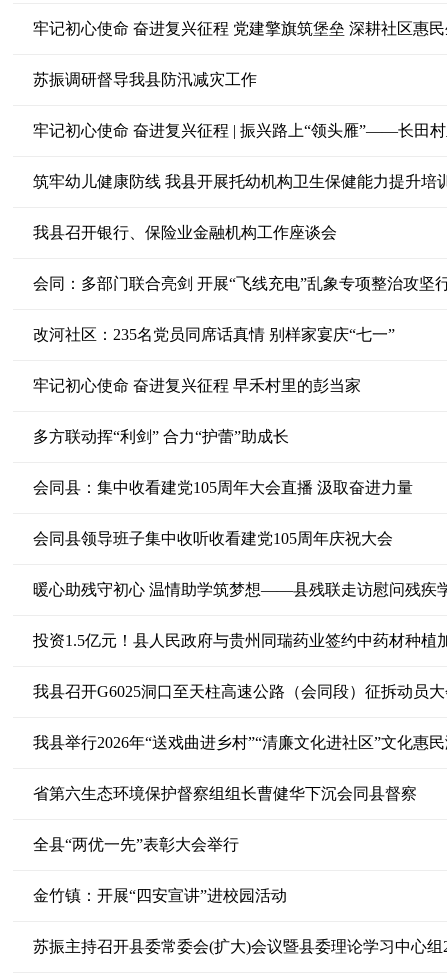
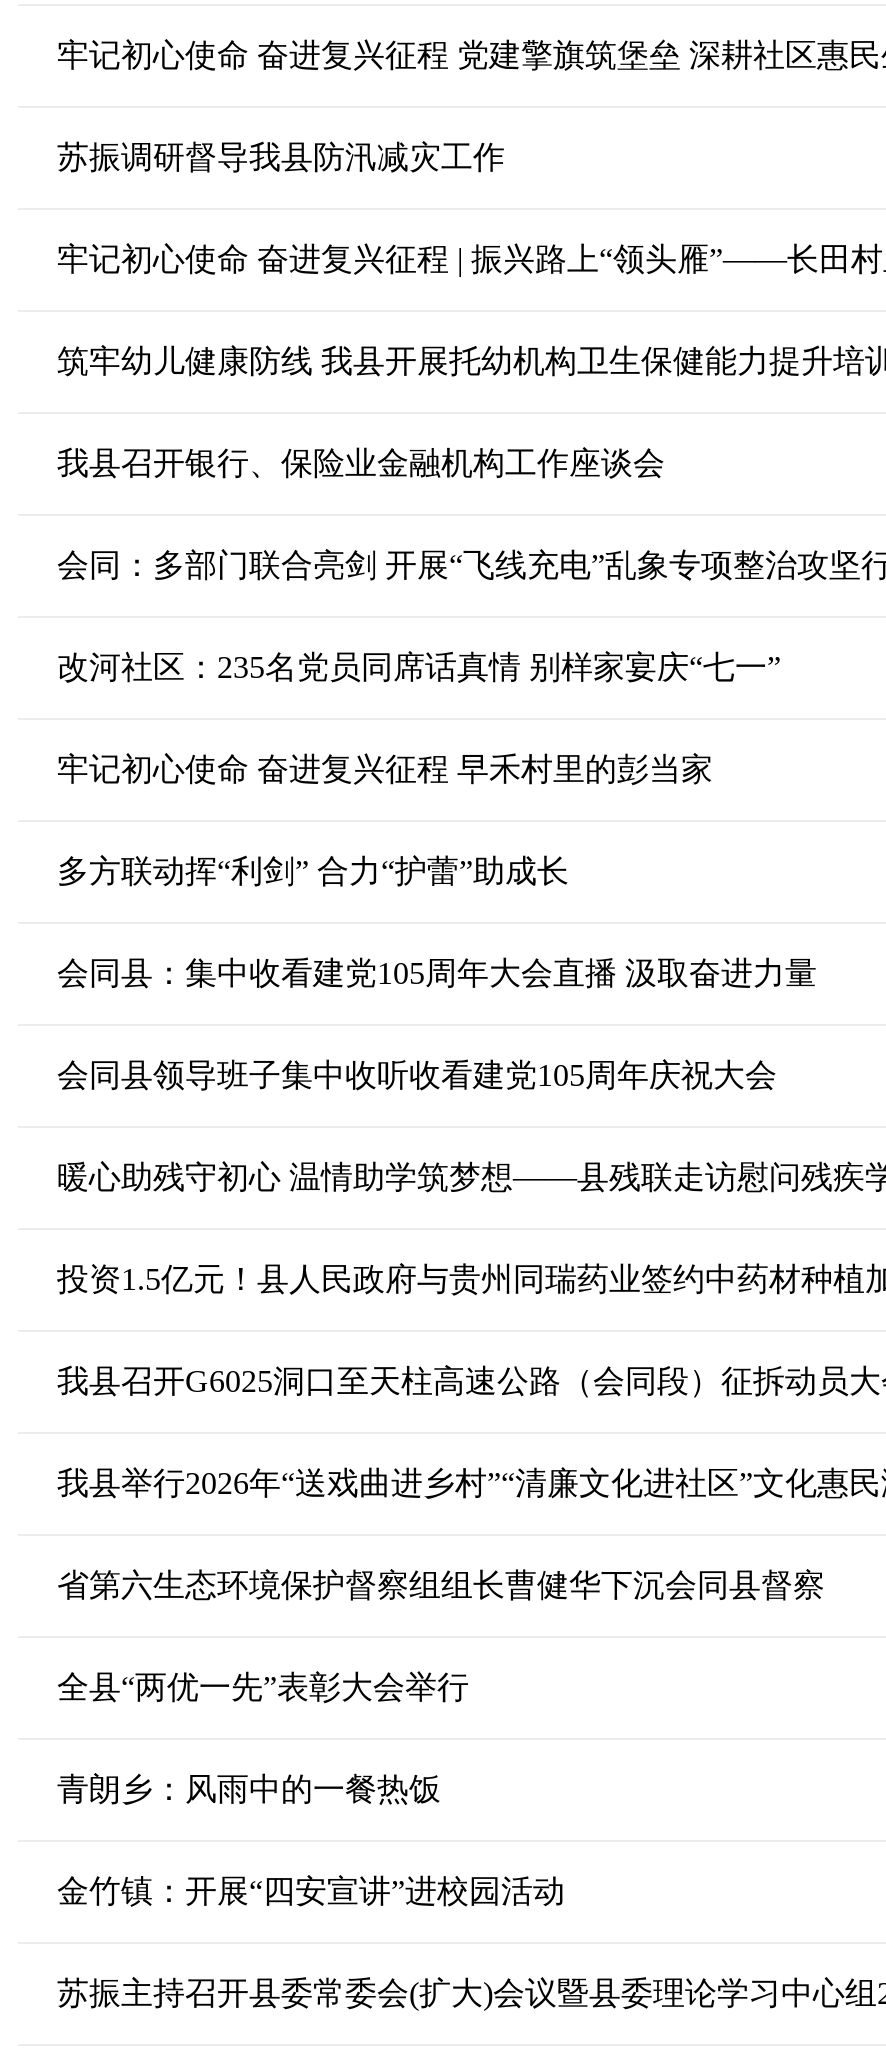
none -> [57,1772,441,1806] 青朗乡：风雨中的一餐热饭

